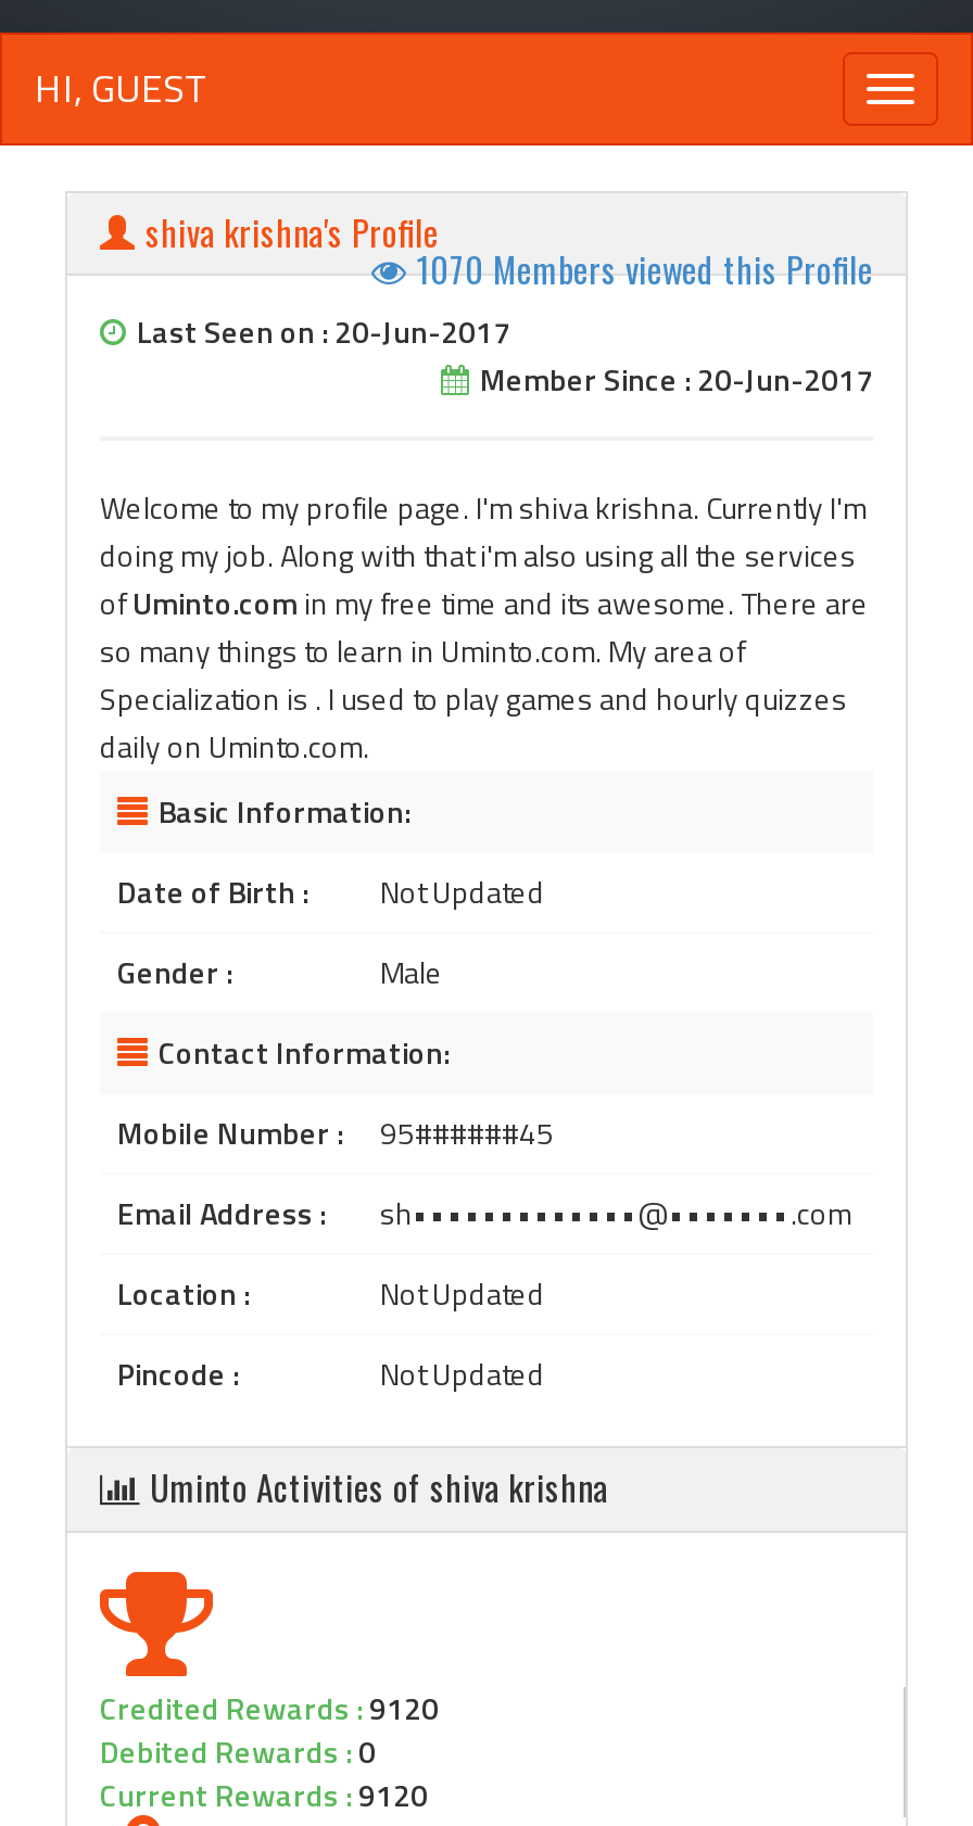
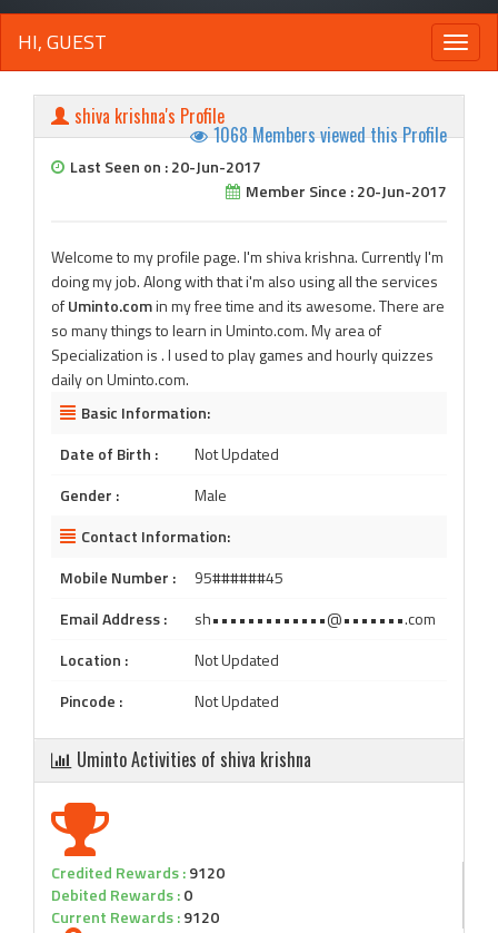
[417,243,873,295] 1070 Members viewed this Profile -> [213,121,447,148] 1068 Members viewed this Profile

